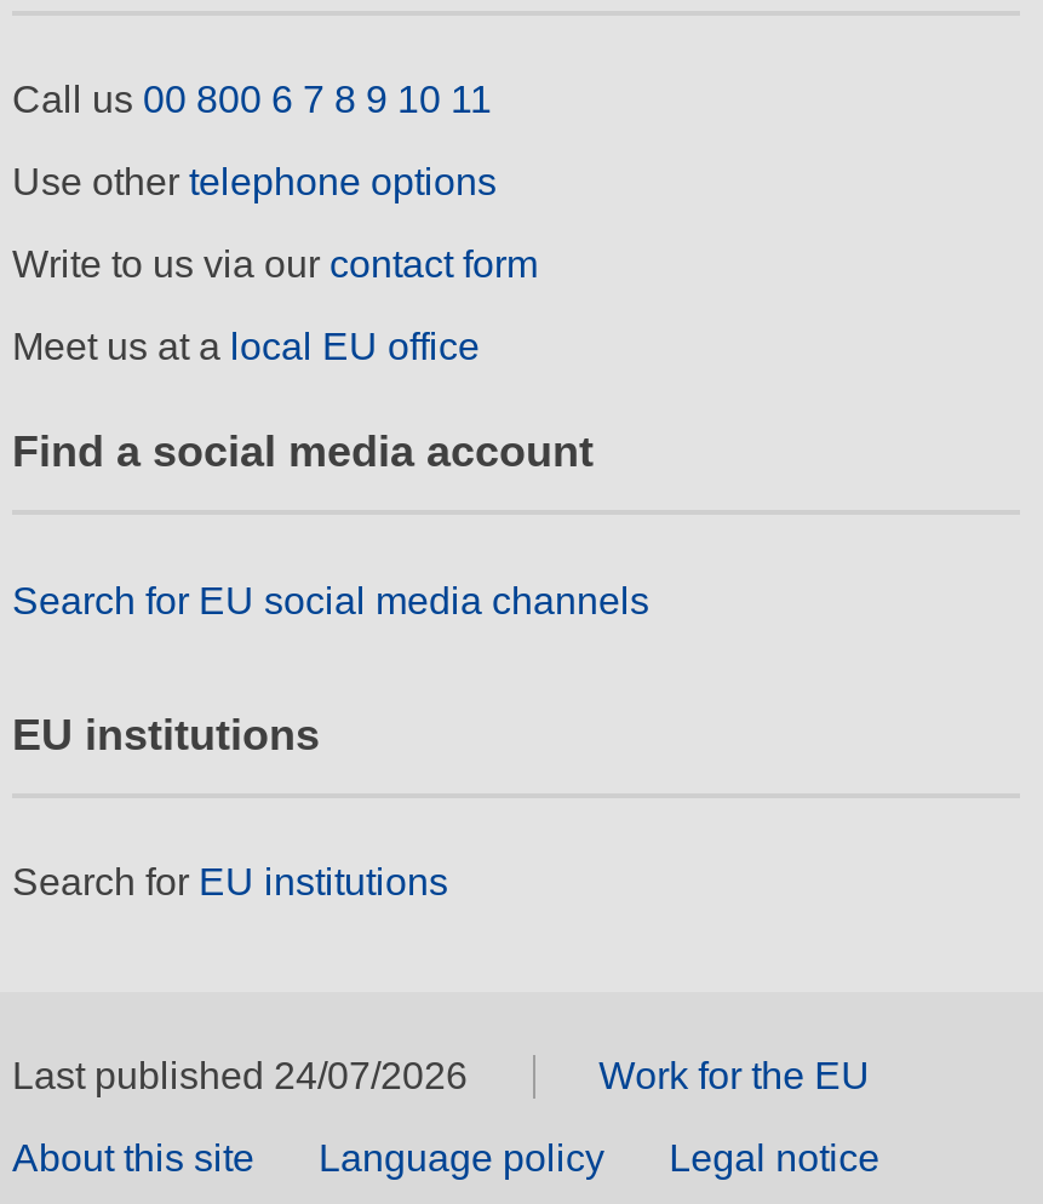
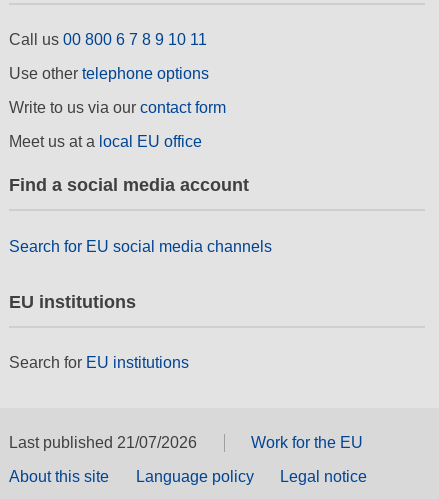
[12,1056,468,1097] Last published 24/07/2026 -> [9,434,197,451] Last published 21/07/2026

